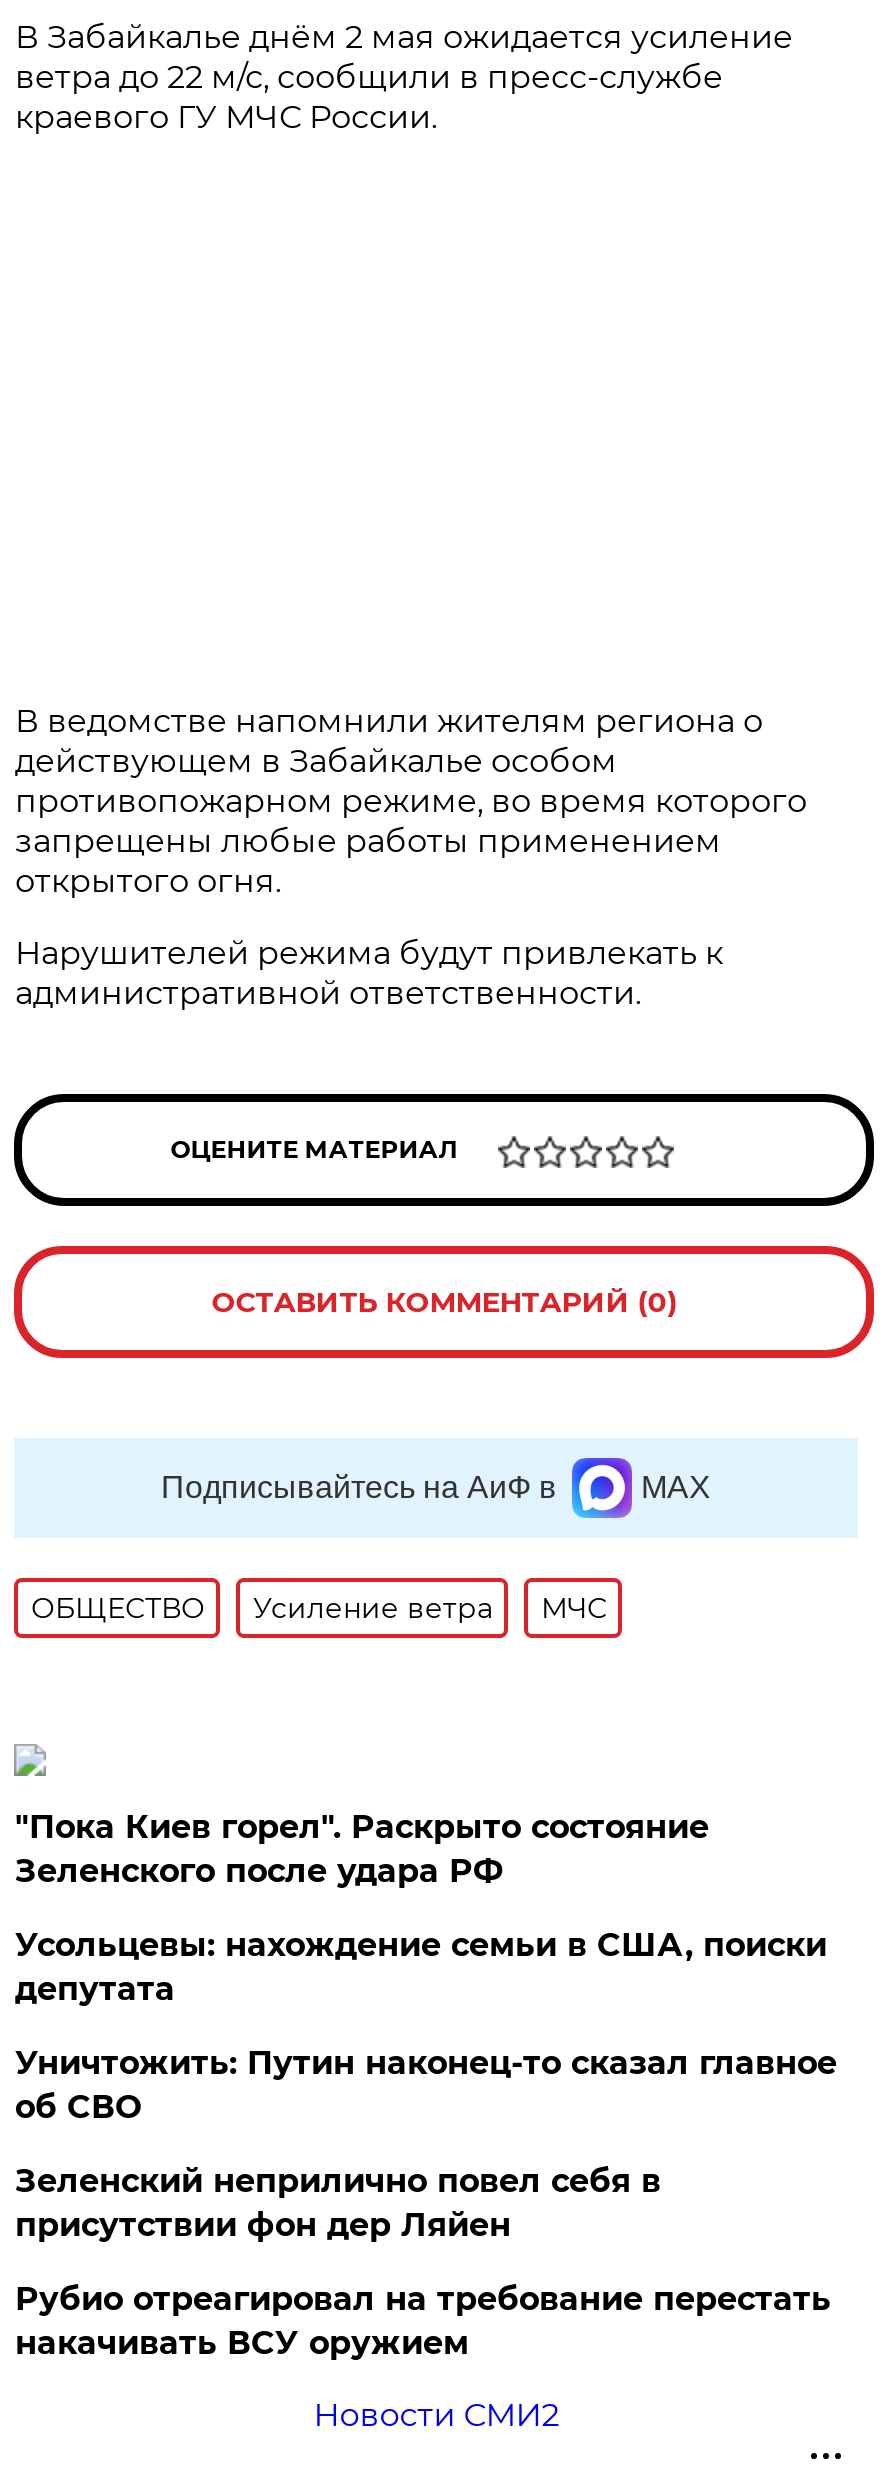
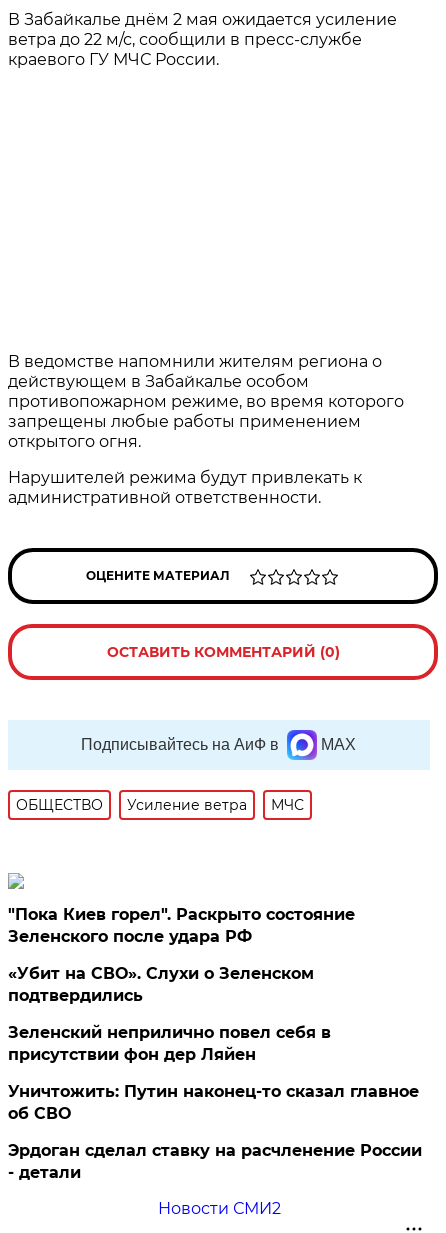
[15,1926,827,2008] Усольцевы: нахождение семьи в США, поиски | депутата -> [8,964,314,1005] «Убит на СВО». Слухи о Зеленском | подтвердились
moved [15,2044,837,2126] -> [8,1082,419,1123]: Уничтожить: Путин наконец-то сказал главное | об СВО
moved [15,2162,661,2244] -> [8,1023,331,1064]: Зеленский неприлично повел cебя в | присутствии фон дер Ляйен
[15,2280,831,2362] Рубио отреагировал на требование перестать | накачивать ВСУ оружием -> [8,1141,422,1182] Эрдоган сделал ставку на расчленение России | - детали

